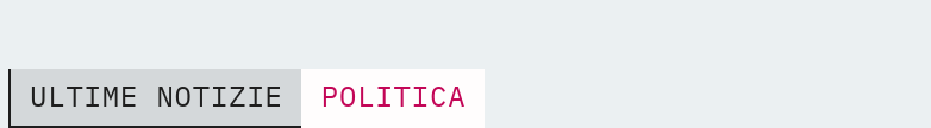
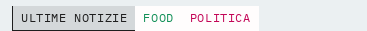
none -> [143,10,174,25] FOOD

